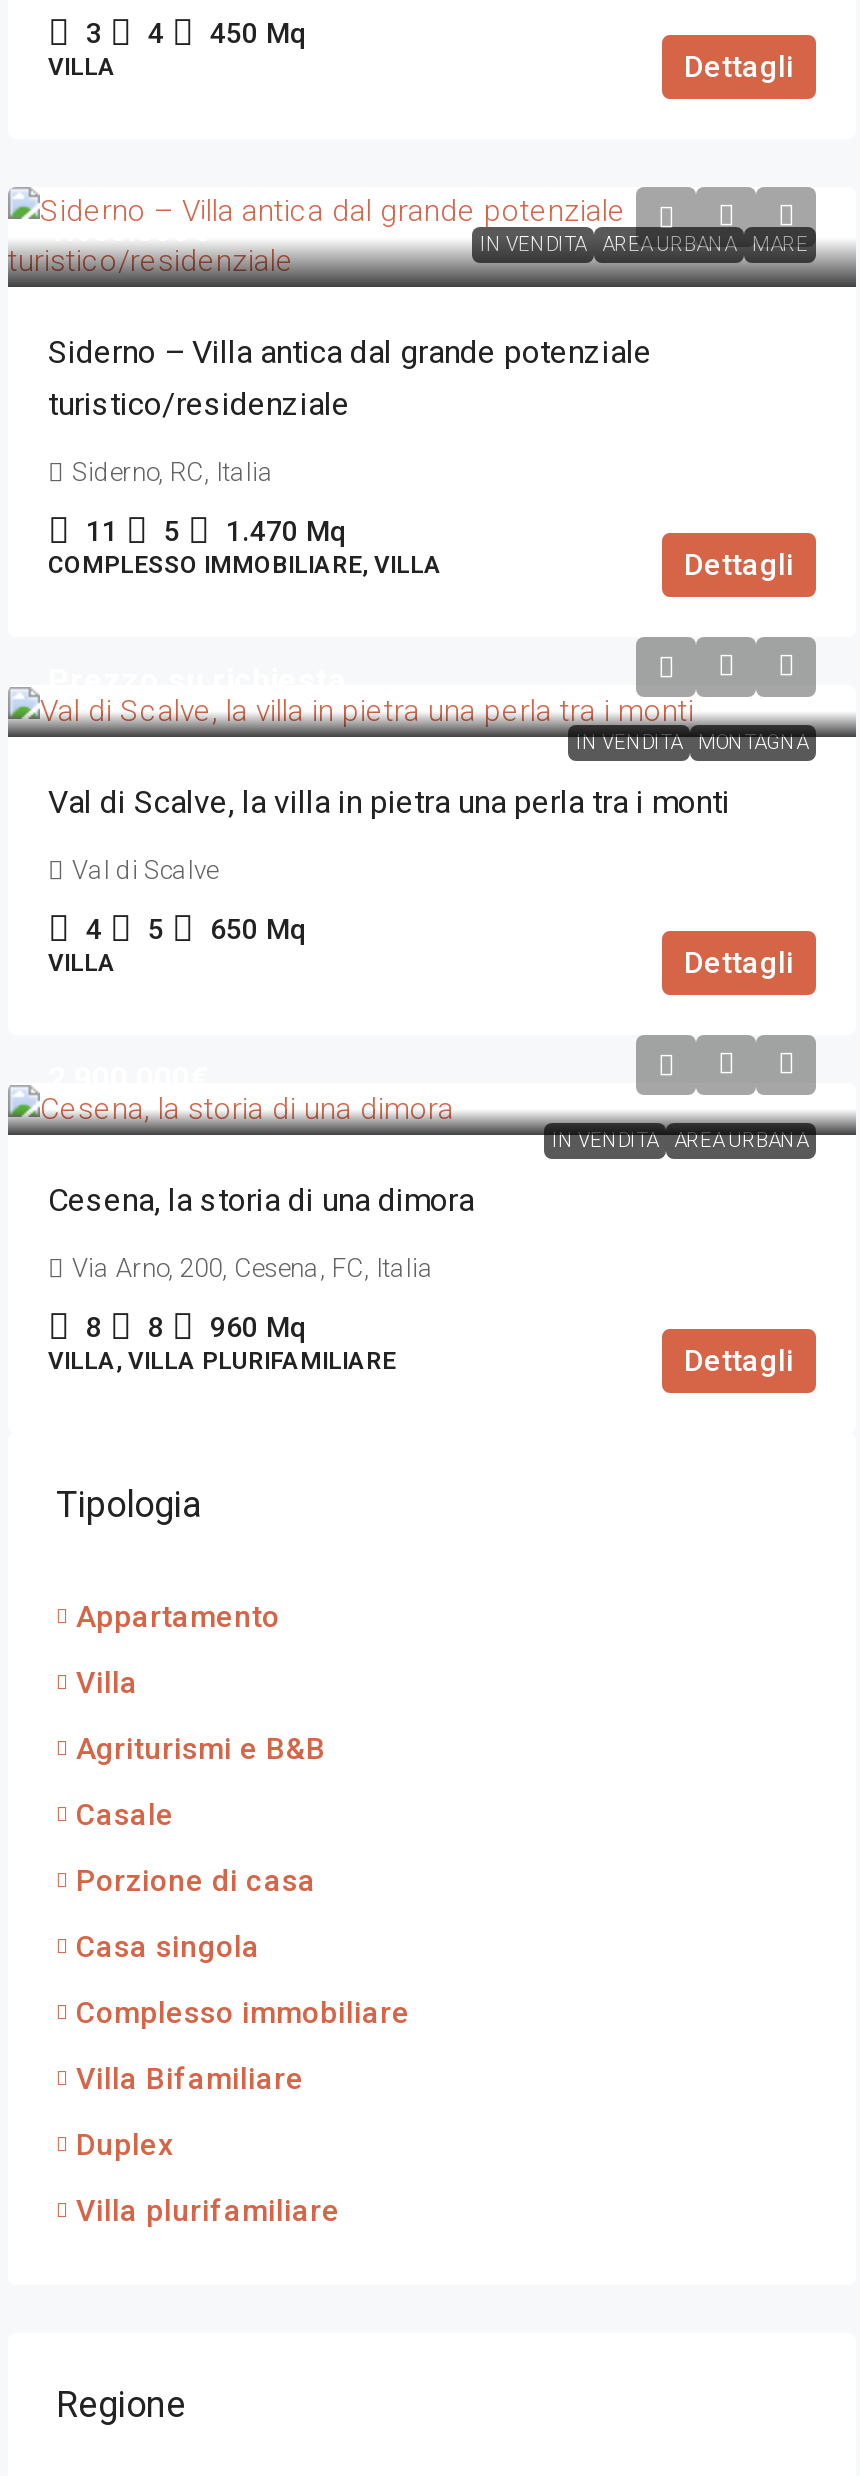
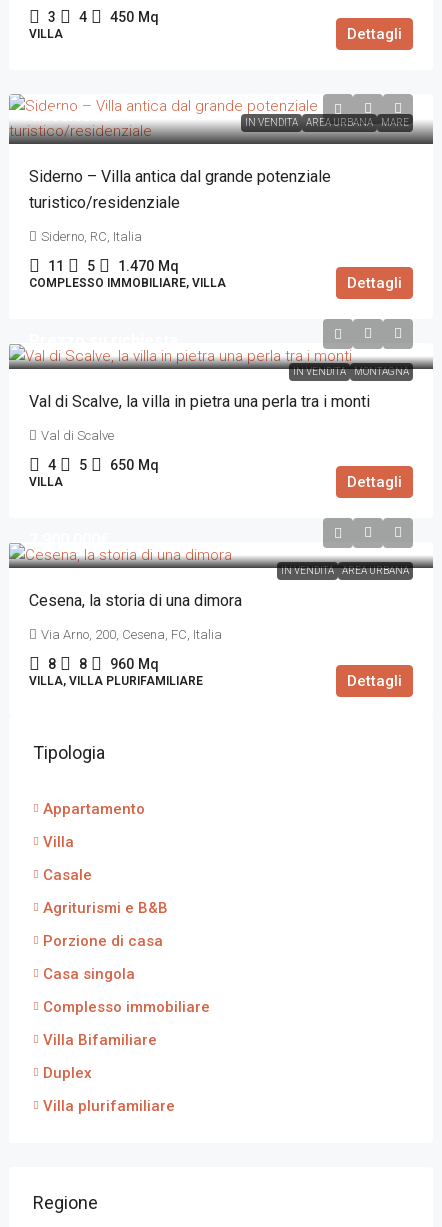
moved [76,1730,326,1766] -> [43,898,168,916]: Agriturismi e B&B
moved [76,1796,174,1832] -> [43,865,92,883]: Casale

